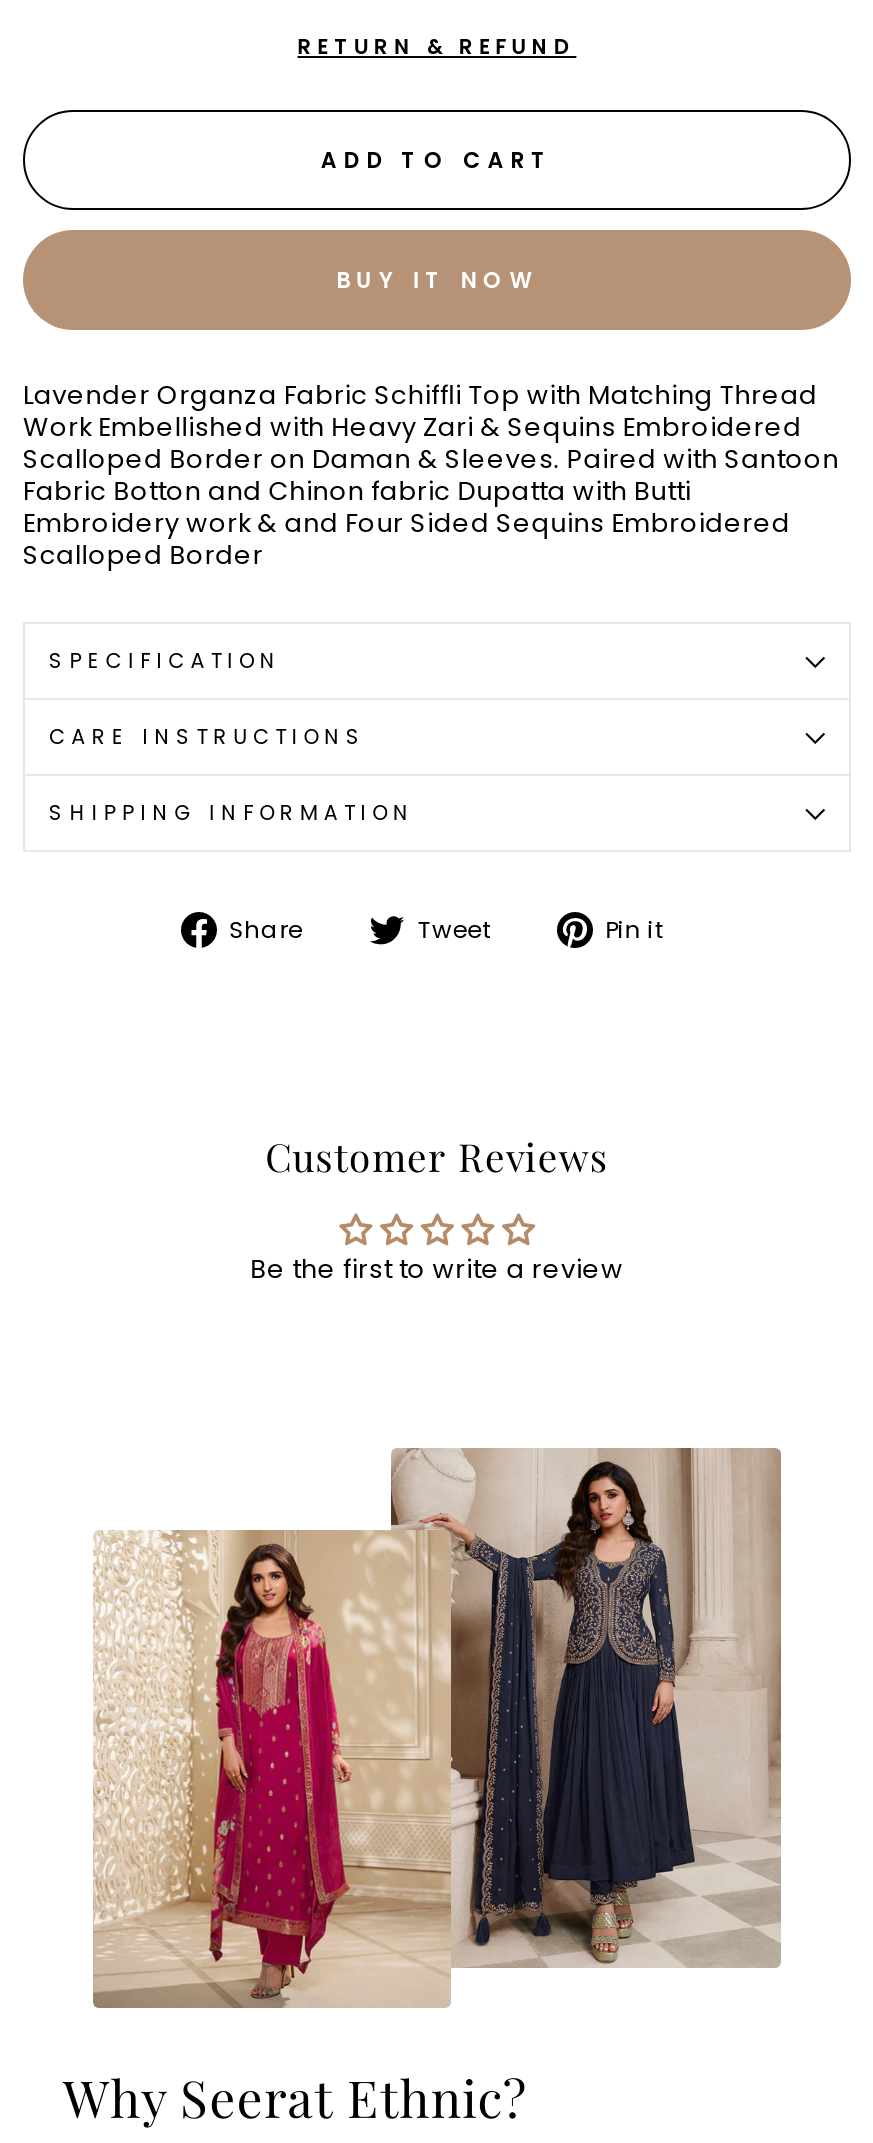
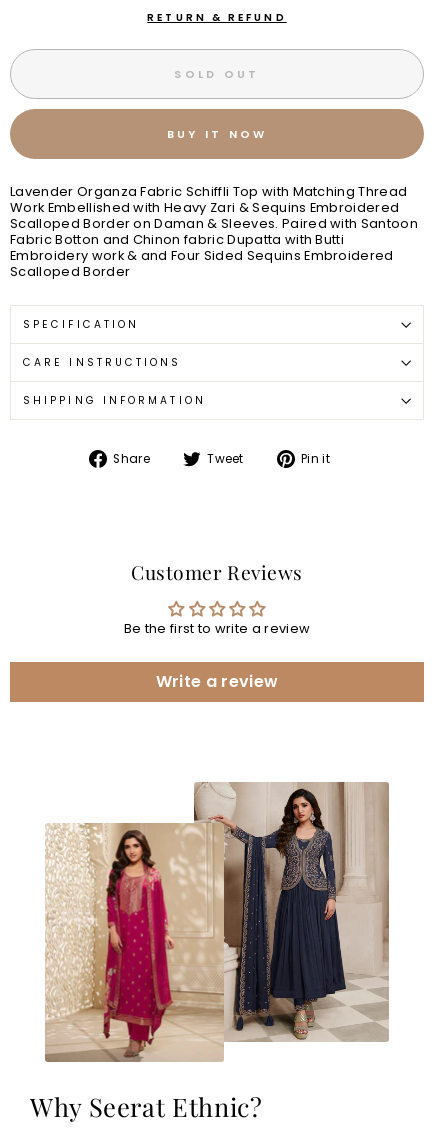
[321,144,553,176] ADD TO CART -> [174,66,260,82] SOLD OUT
none -> [156,670,278,693] Write a review

